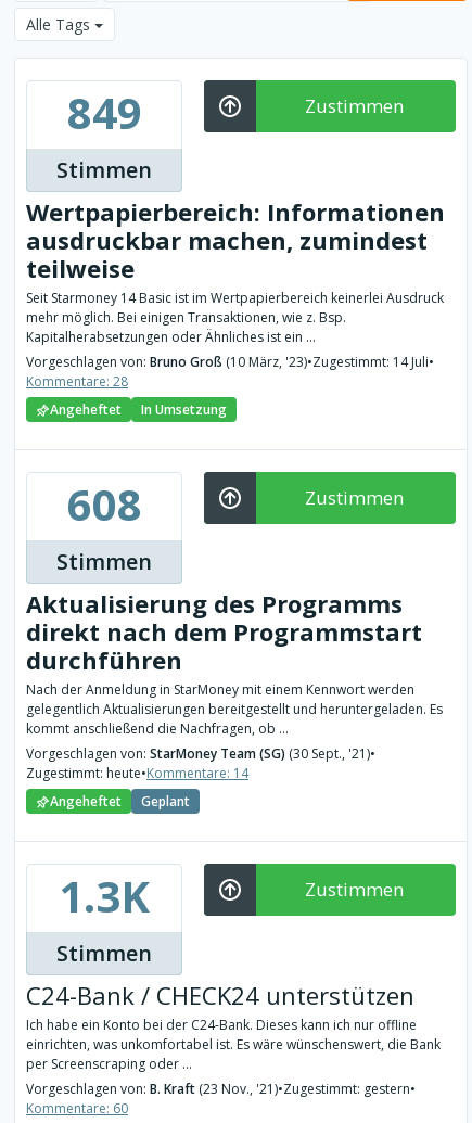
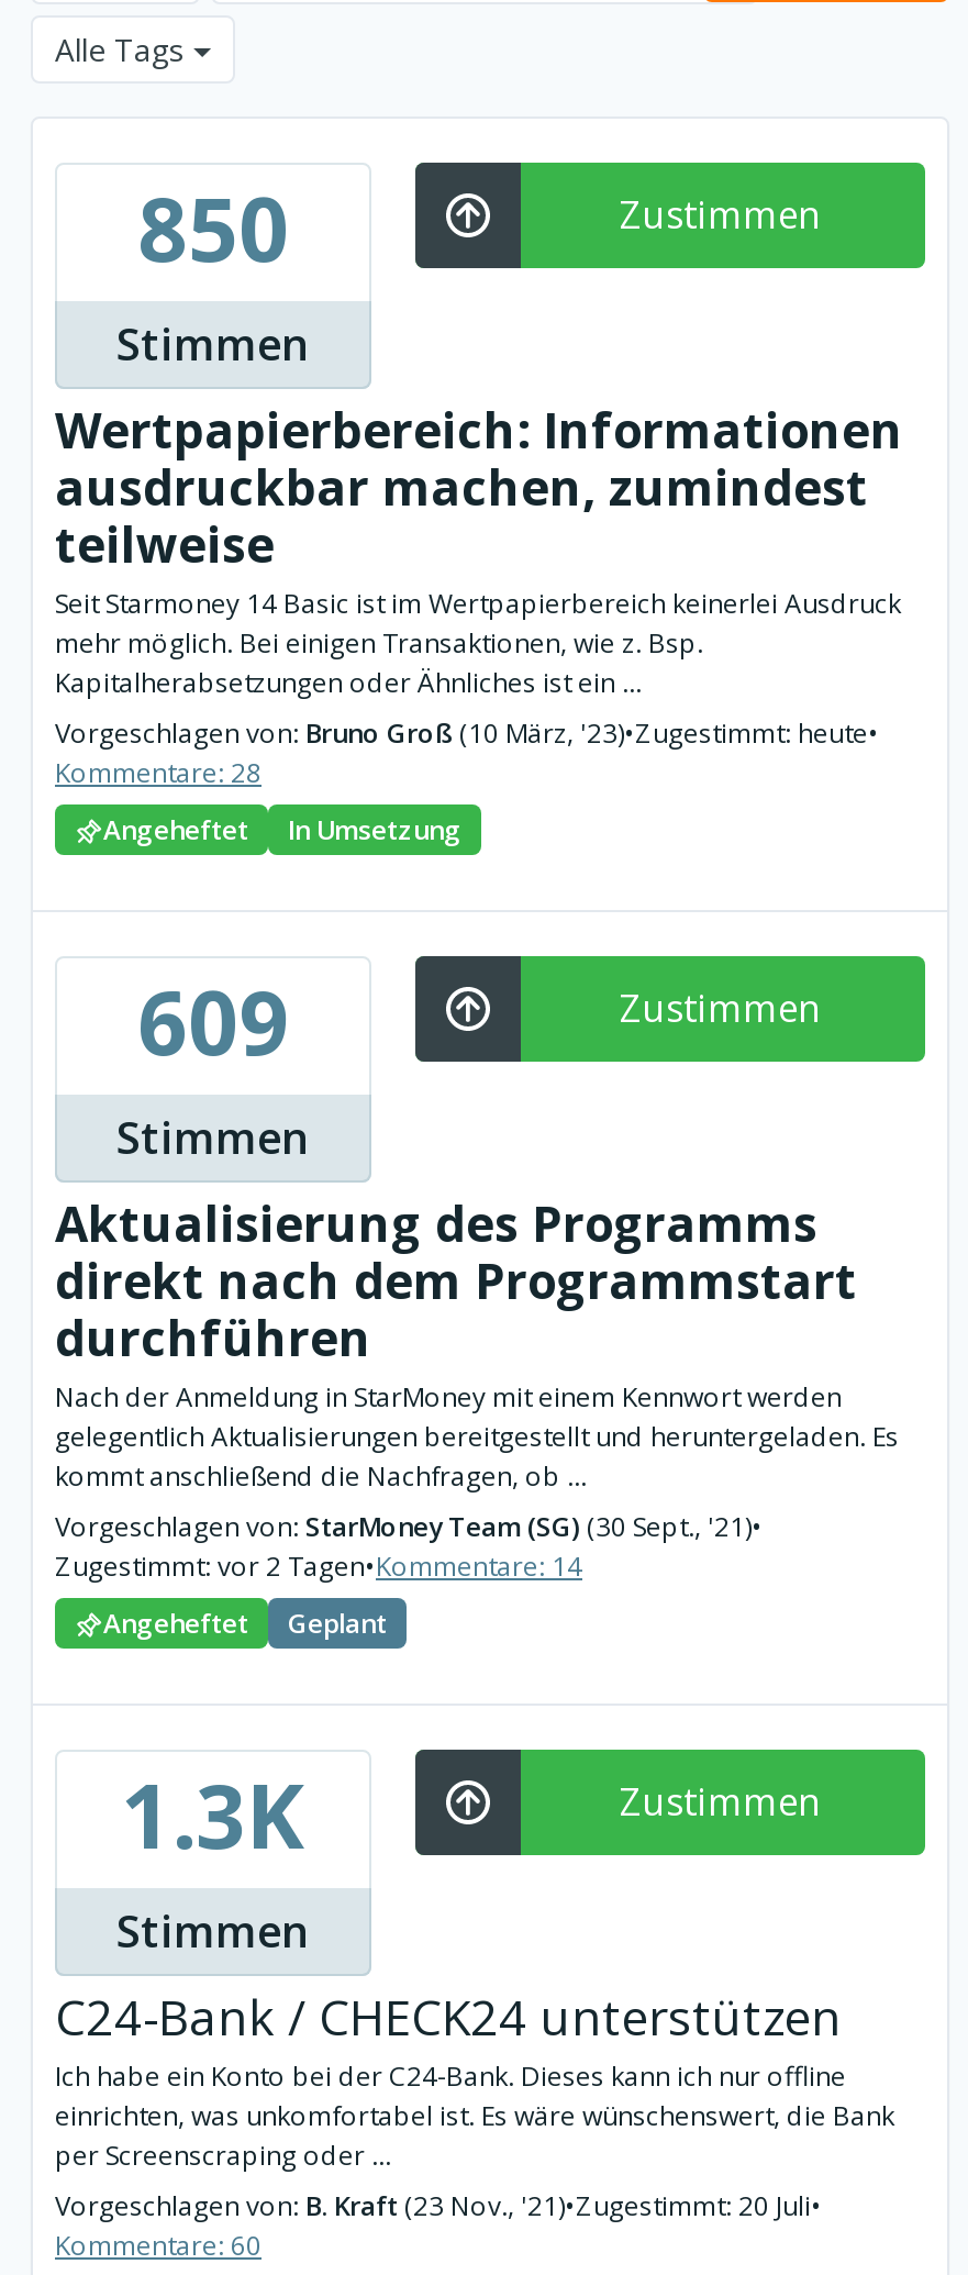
[67,82,142,142] 849 -> [137,167,289,288] 850
[26,353,434,371] Vorgeschlagen von: Bruno Groß (10 März, '23)•Zugestimmt: 14 Juli• -> [55,714,879,752] Vorgeschlagen von: Bruno Groß (10 März, '23)•Zugestimmt: heute•
[67,474,142,534] 608 -> [137,961,289,1081] 609
[26,764,248,782] Zugestimmt: heute•Kommentare: 14 -> [55,1547,582,1585] Zugestimmt: vor 2 Tagen•Kommentare: 14
[26,1080,416,1098] Vorgeschlagen von: B. Kraft (23 Nov., '21) •Zugestimmt: gestern• -> [55,2187,822,2224] Vorgeschlagen von: B. Kraft (23 Nov., '21) •Zugestimmt: 20 Juli•

